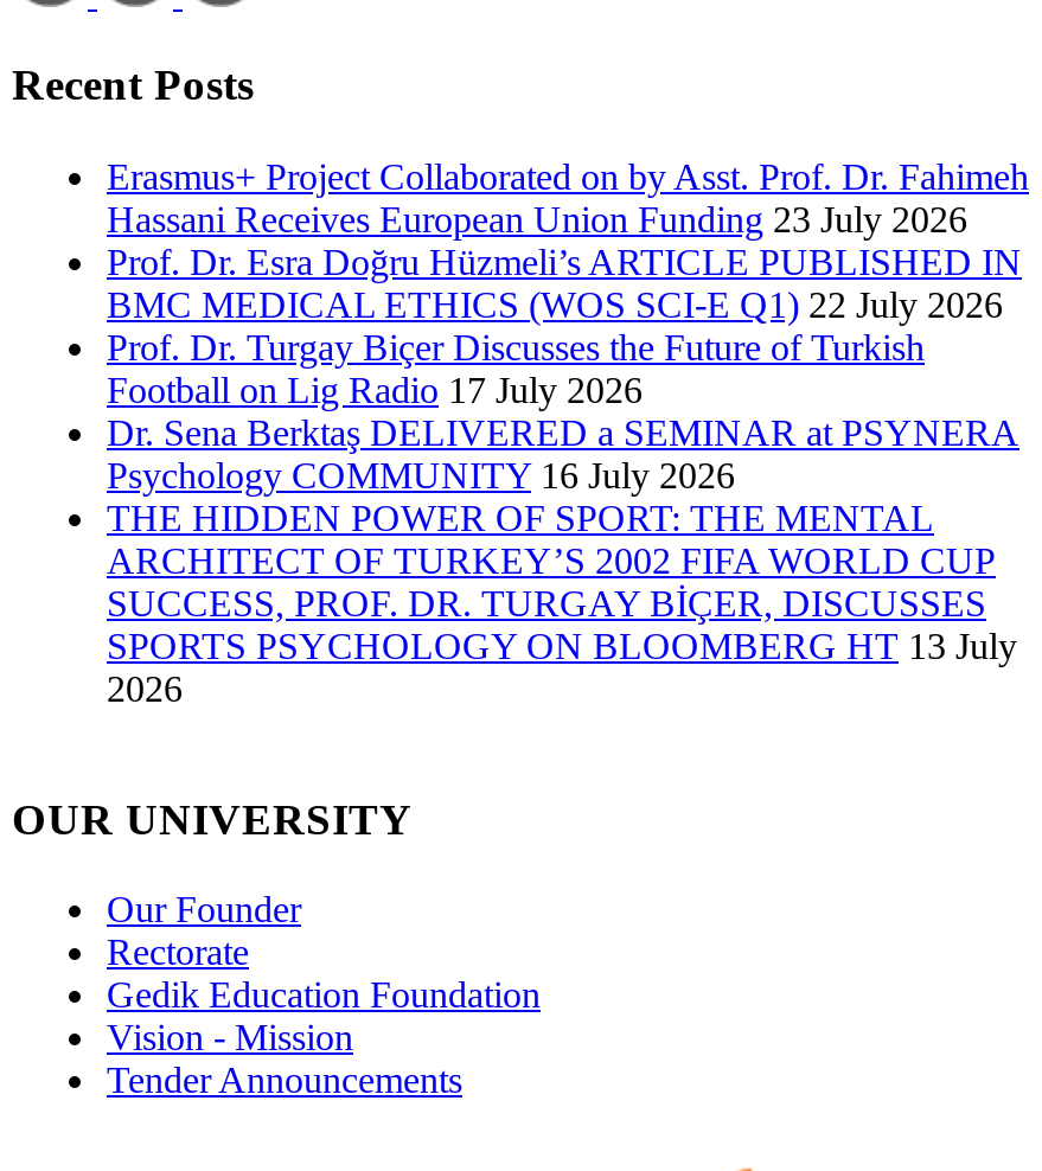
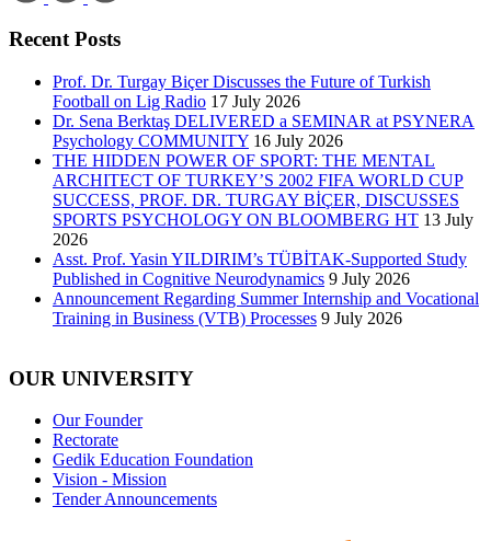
[107,156,1029,325] Erasmus+ Project Collaborated on by Asst. Prof. Dr. Fahimeh | Hassani Receives European Union Funding 23 July 2026 | Prof. Dr. Esra Doğru Hüzmeli’s ARTICLE PUBLISHED IN | BMC MEDICAL ETHICS (WOS SCI-E Q1) 22 July 2026 -> none
moved [107,327,1019,709] -> [53,72,475,249]: Prof. Dr. Turgay Biçer Discusses the Future of Turkish | Football on Lig Radio 17 July 2026 | Dr. Sena Berktaş DELIVERED a SEMINAR at PSYNERA | ... | SPORTS PSYCHOLOGY ON BLOOMBERG HT 13 July | 2026
none -> [53,250,479,327] Asst. Prof. Yasin YILDIRIM’s TÜBİTAK-Supported Study | Published in Cognitive Neurodynamics 9 July 2026 | Announcement Regarding Summer Internship and Vocational | Training in Business (VTB) Processes 9 July 2026

